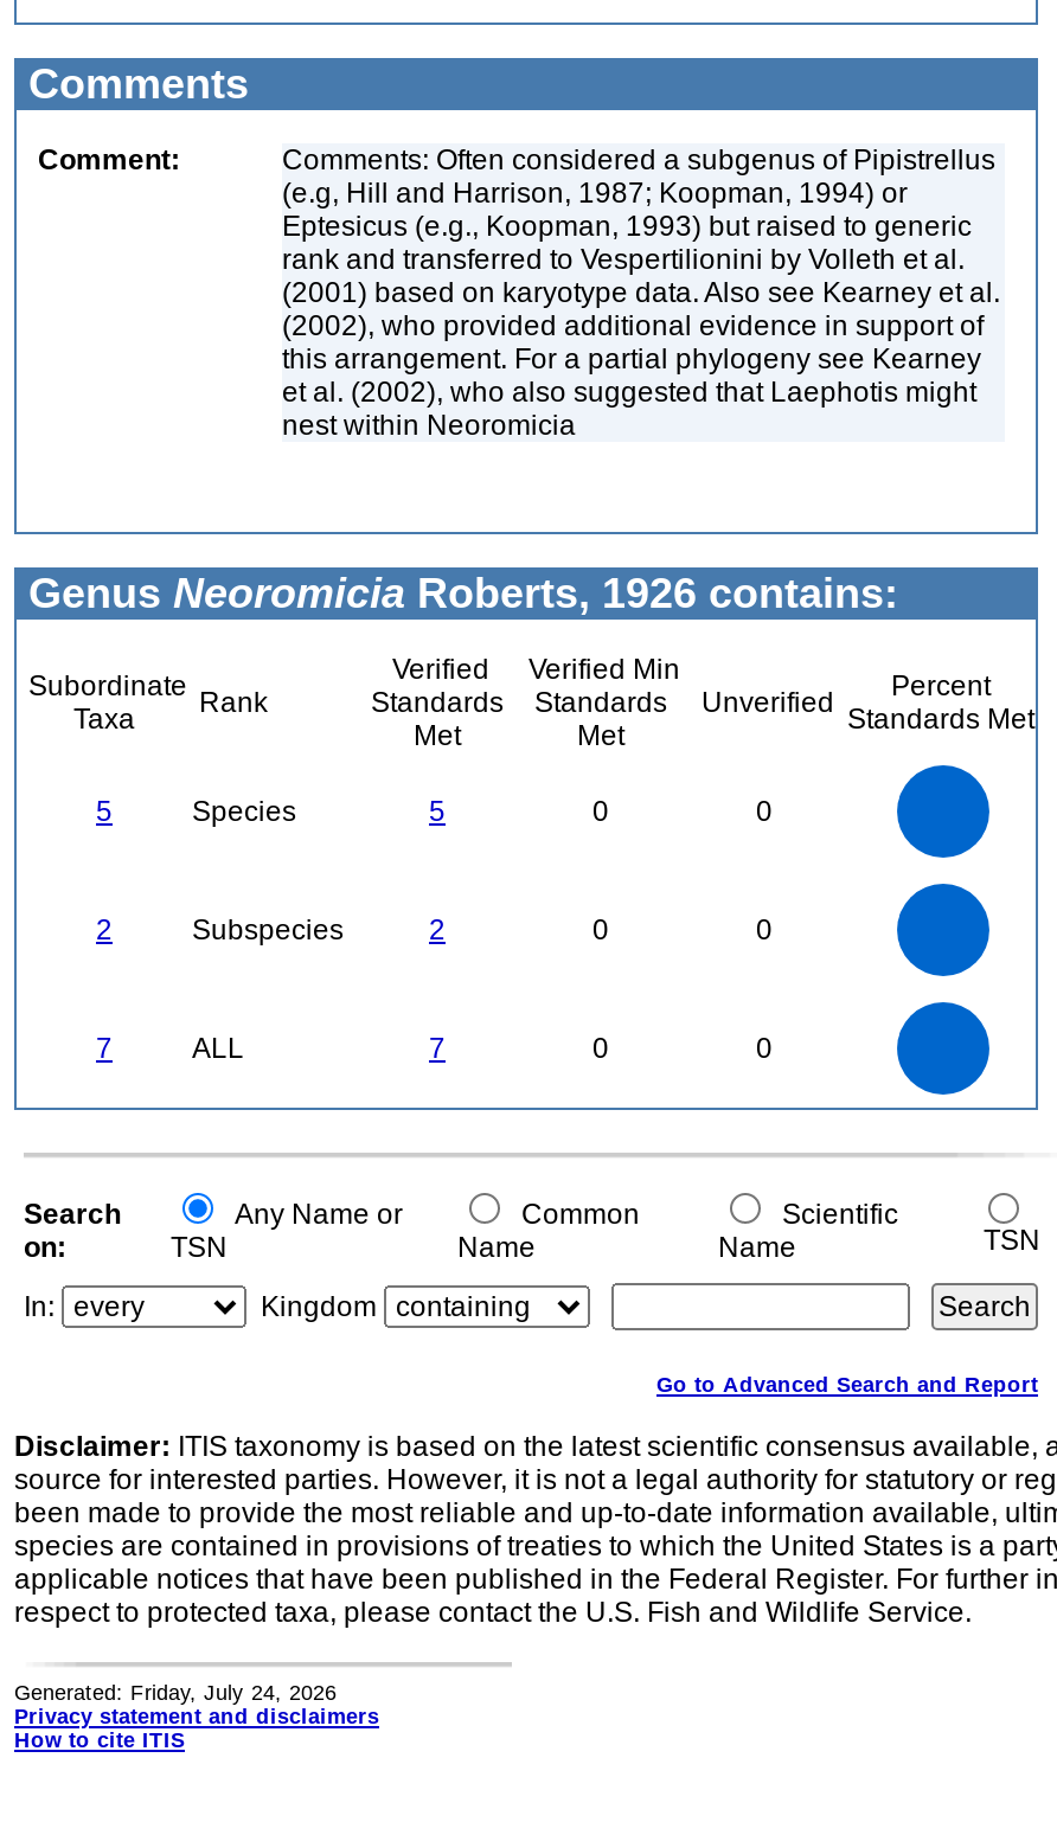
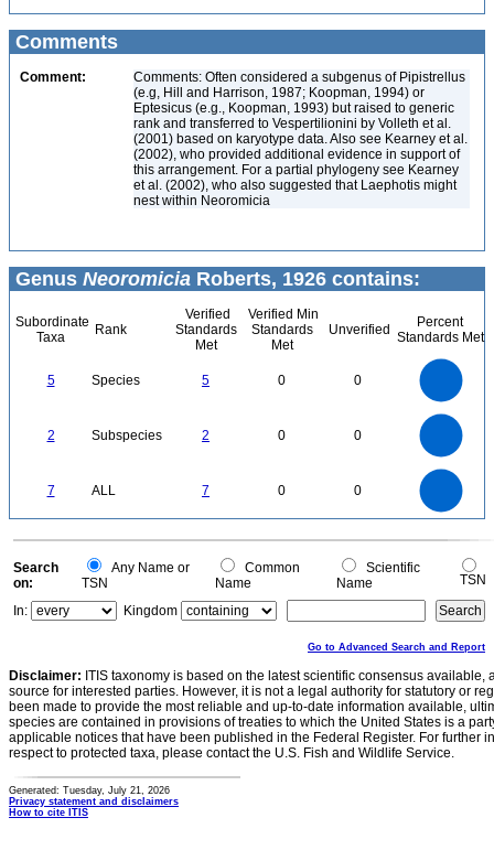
[14,1681,337,1705] Generated: Friday, July 24, 2026 -> [9,785,170,796] Generated: Tuesday, July 21, 2026

